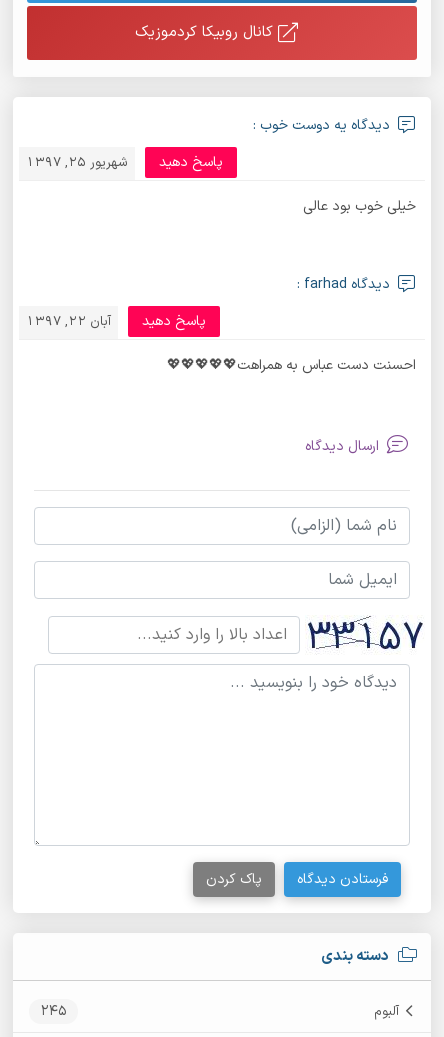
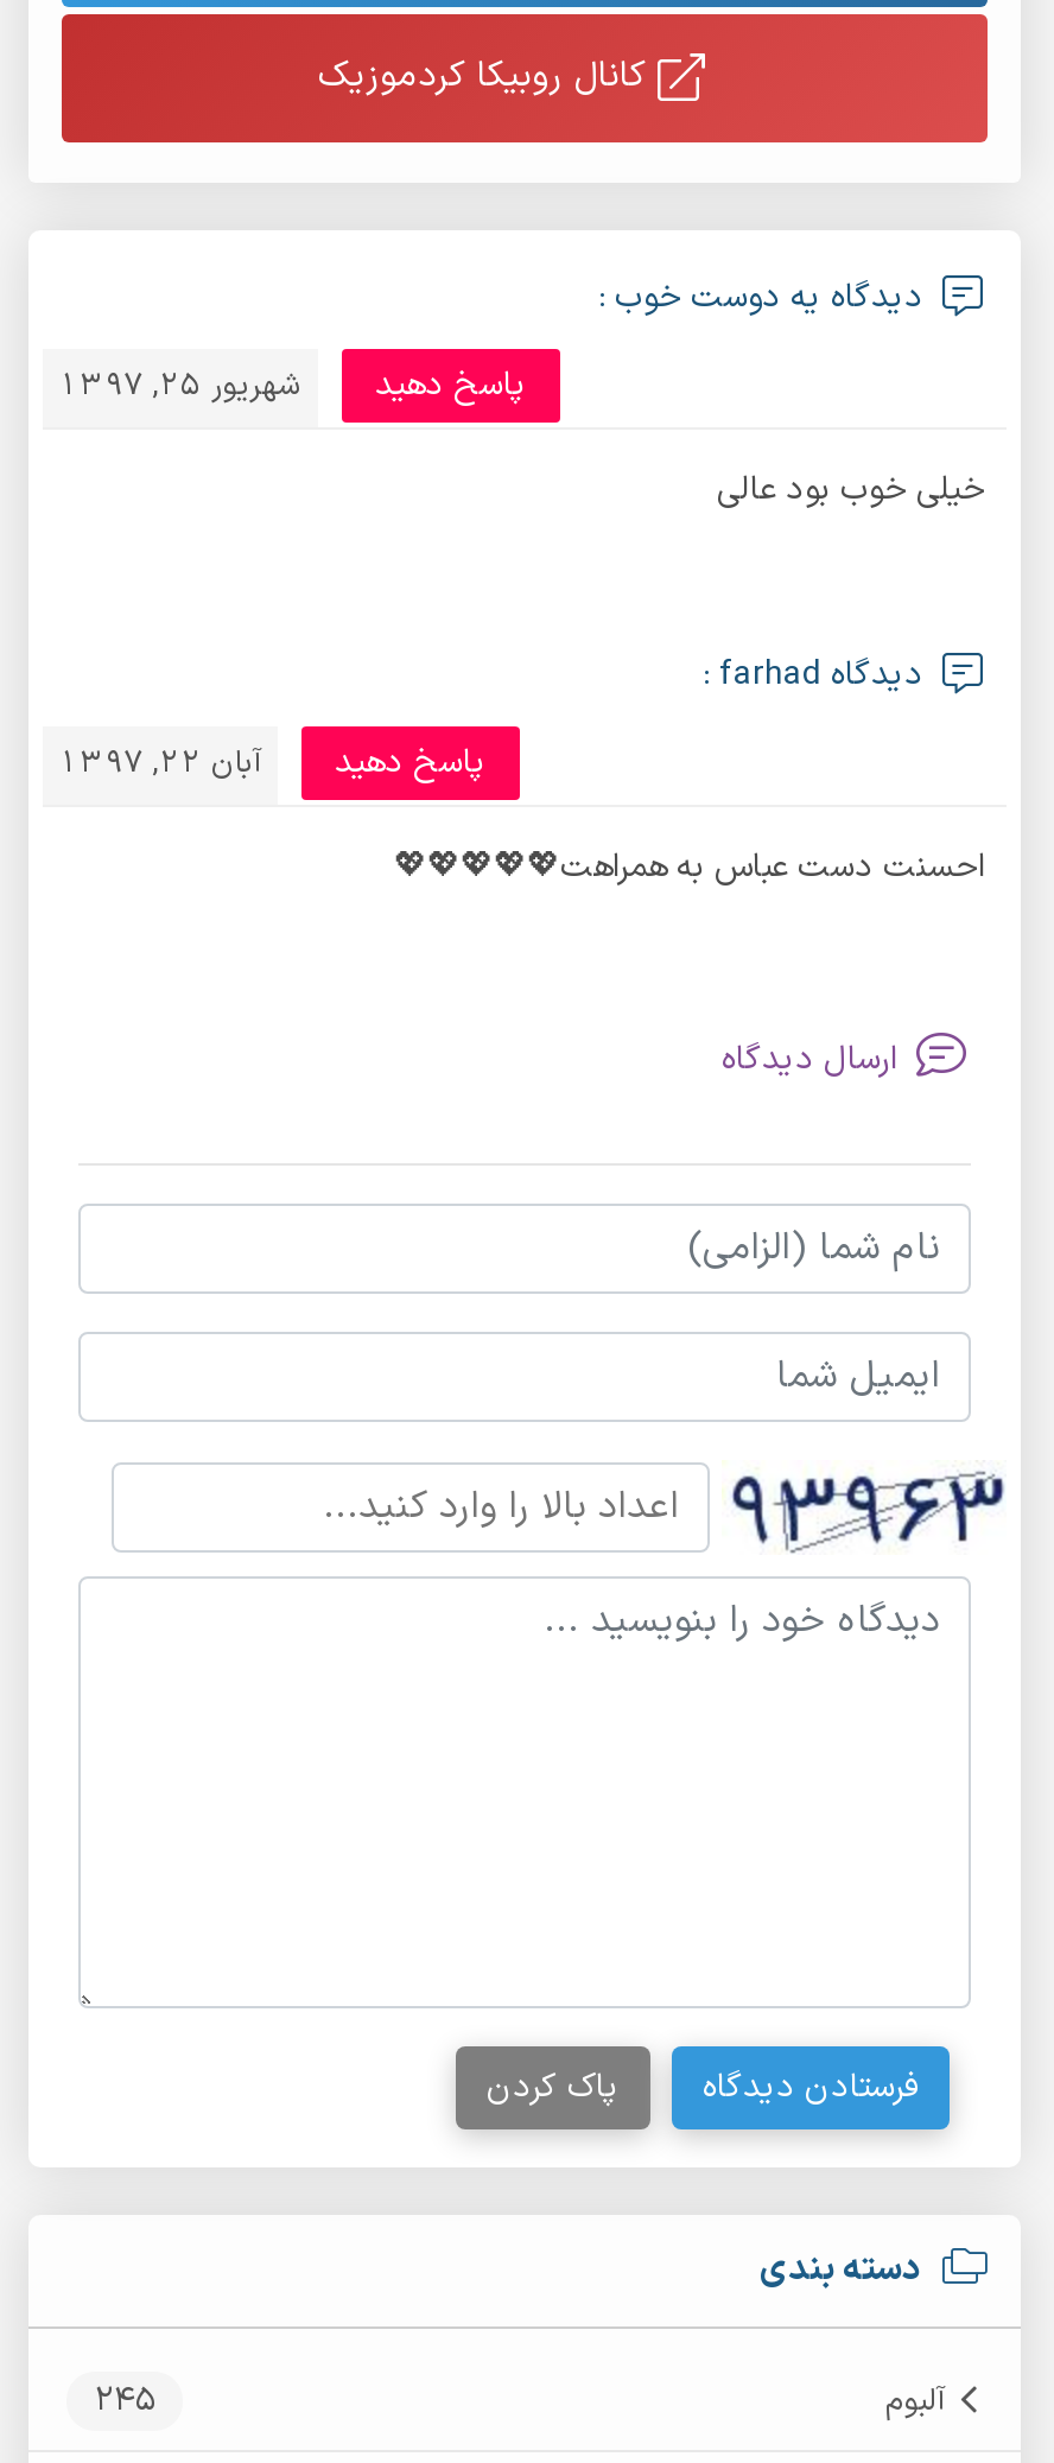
[307,615,424,653] [image] -> [729,1465,1007,1555] [image]

